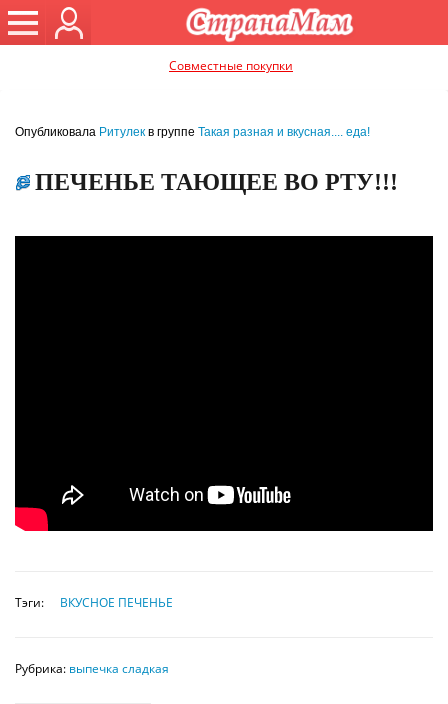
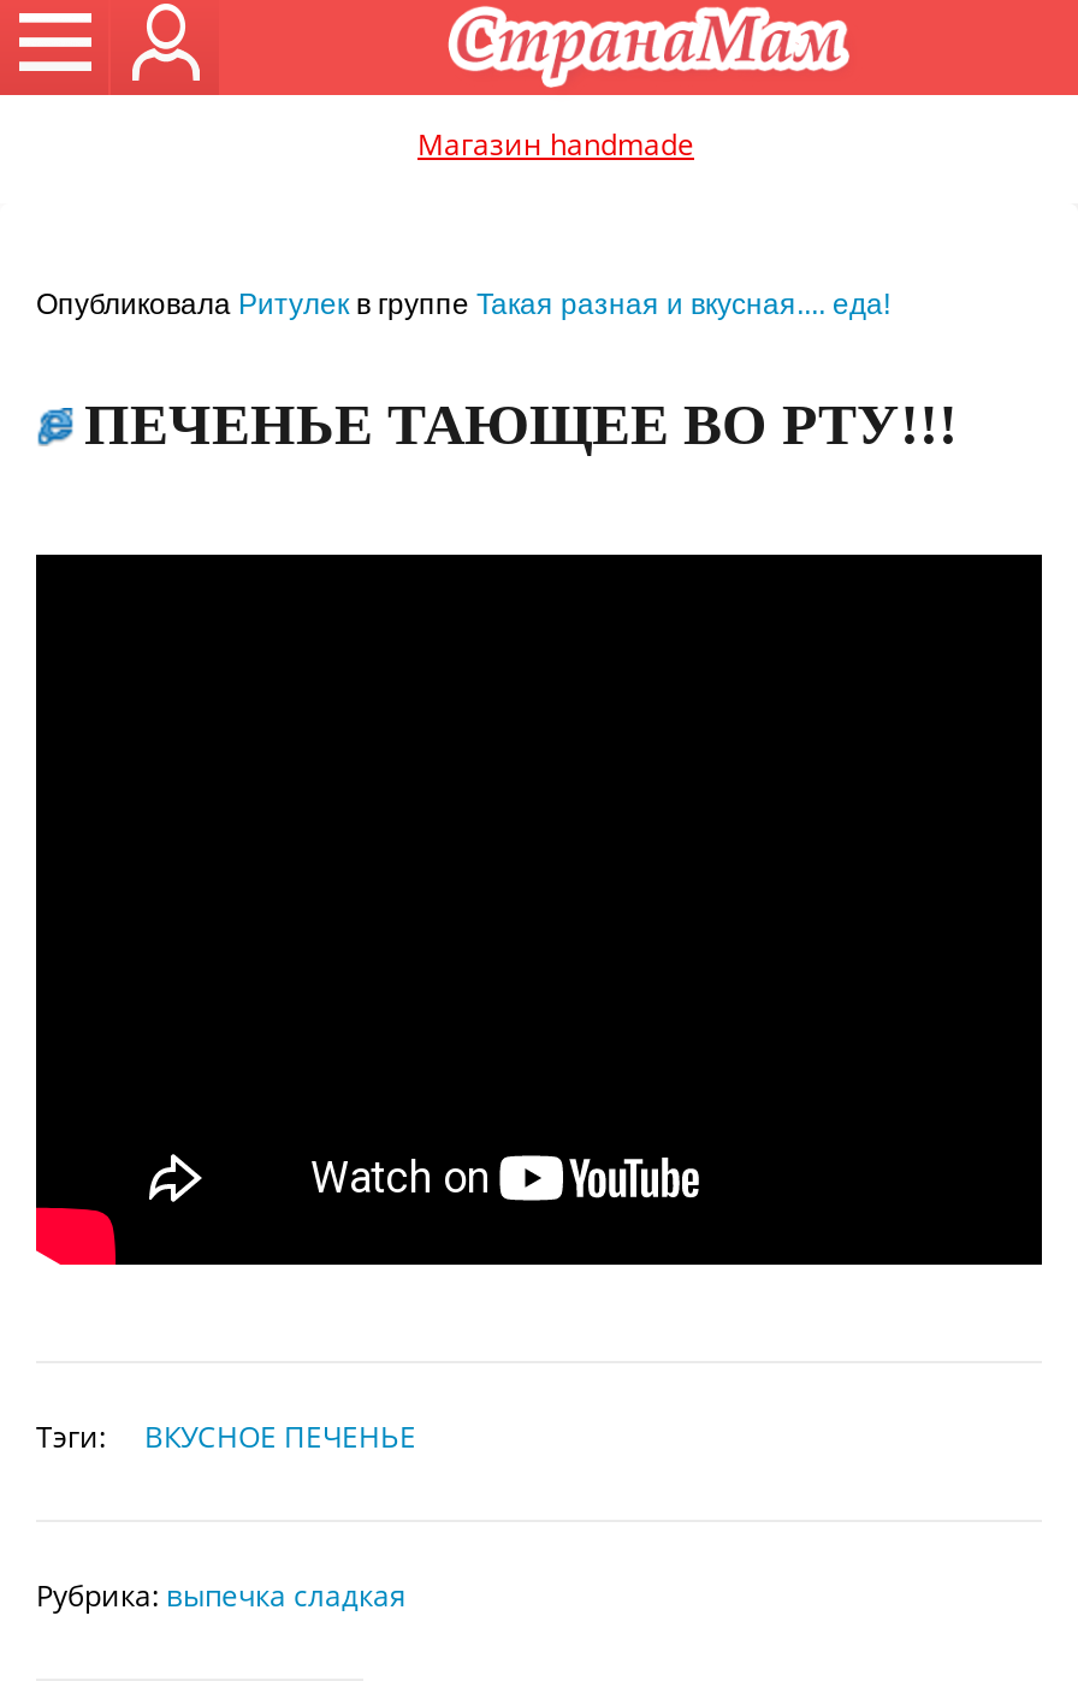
[169,57,293,74] Совместные покупки -> [417,124,694,165] Магазин handmade

